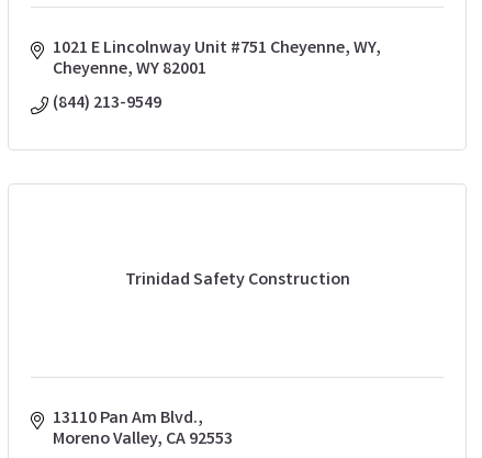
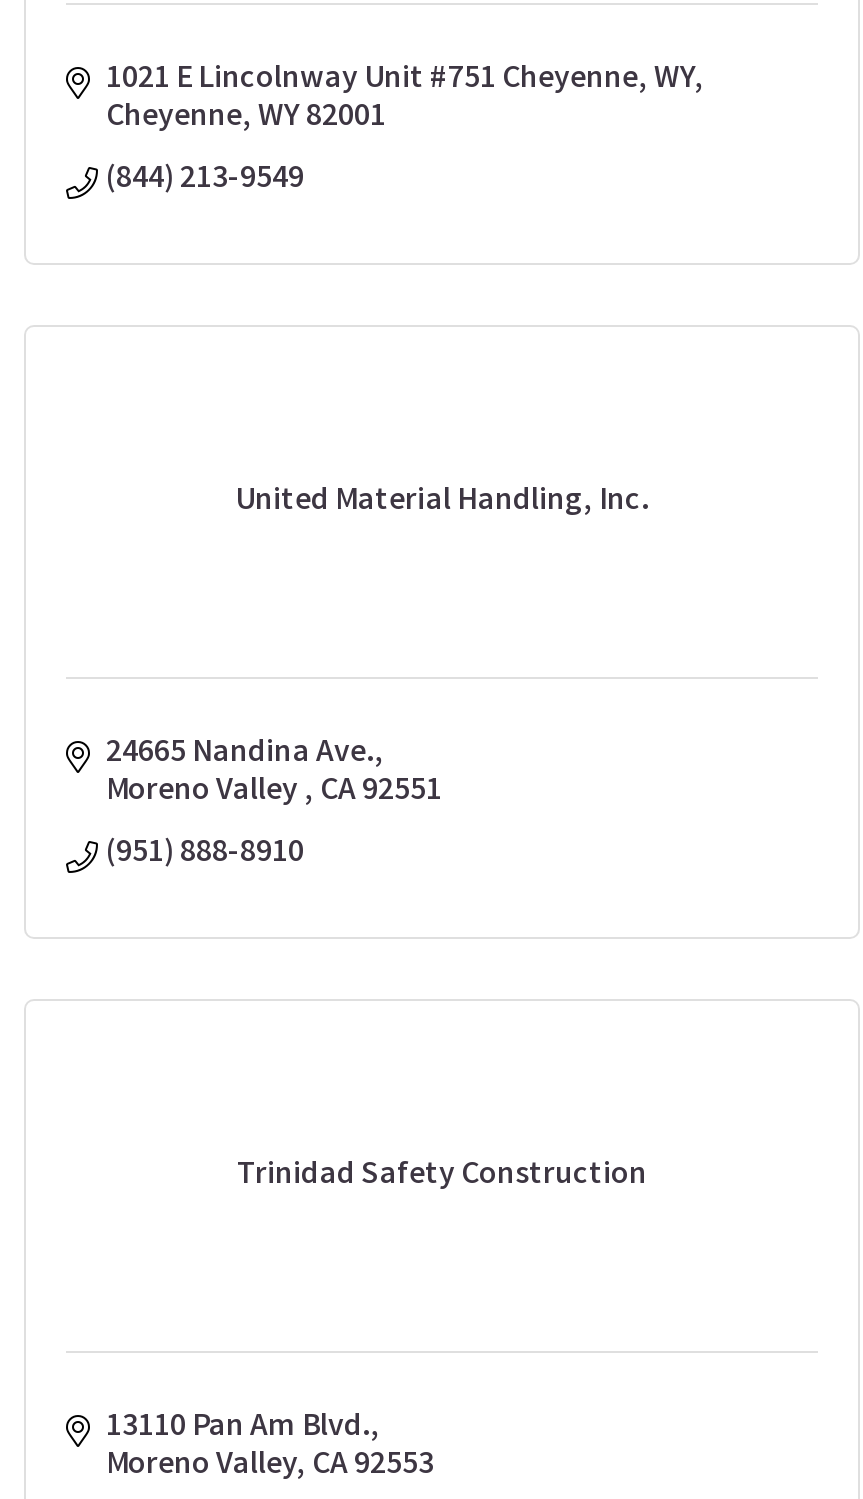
none -> [106,732,442,878] 24665 Nandina Ave. | Moreno Valley CA 92551 | (951) 888-8910
none -> [235,480,649,526] United Material Handling, Inc.

